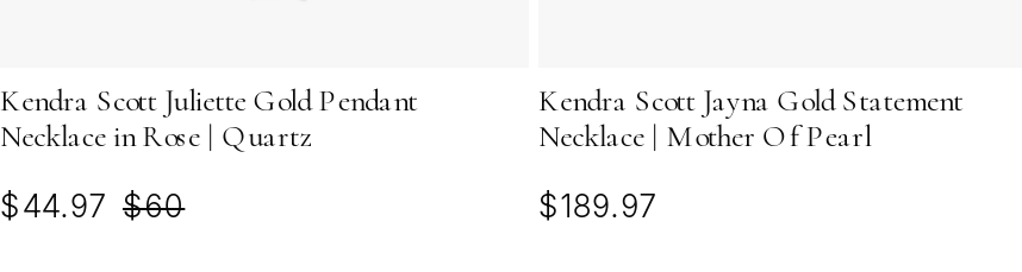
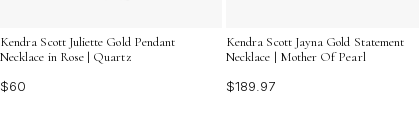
[0,185,185,223] $44.97 $60 -> [0,78,26,94] $60

